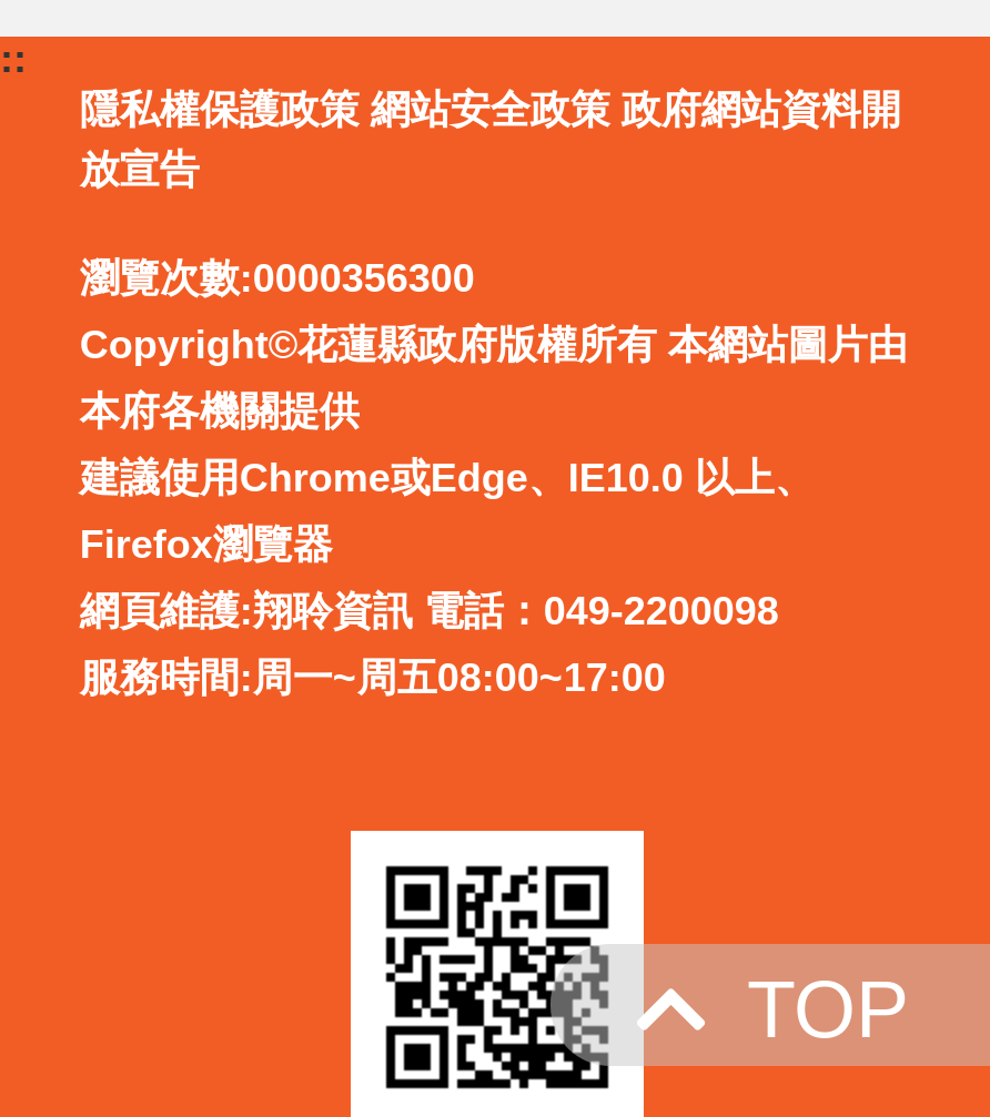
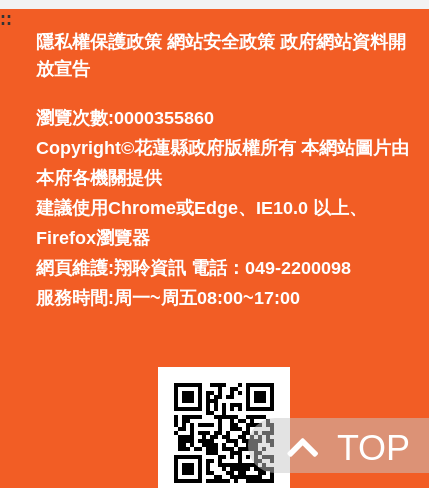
[80,256,475,301] 瀏覽次數:0000356300 -> [36,108,214,128] 瀏覽次數:0000355860

